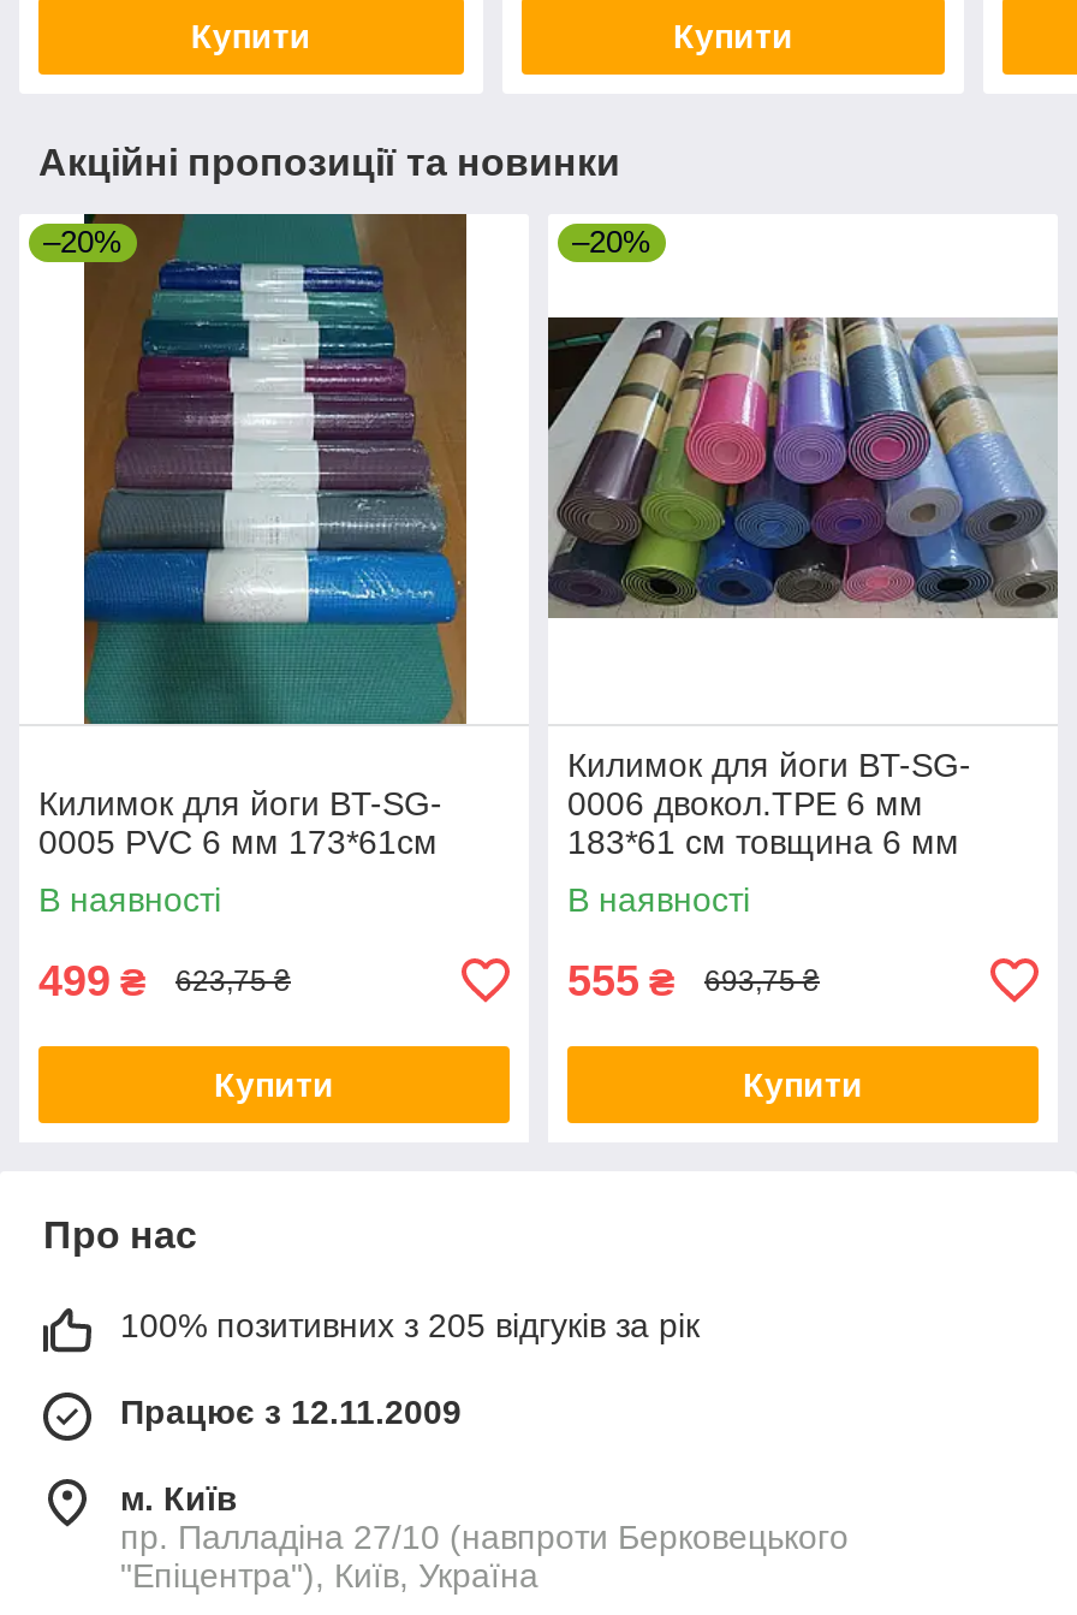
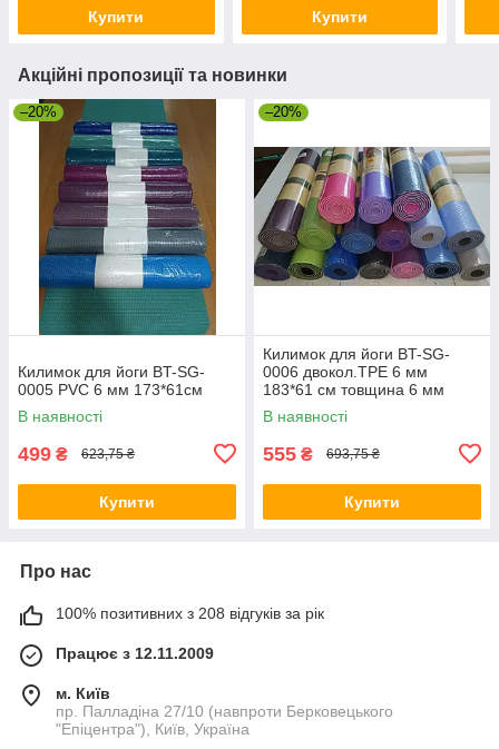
[120,1305,700,1343] 100% позитивних з 205 відгуків за рік -> [56,604,324,622] 100% позитивних з 208 відгуків за рік

